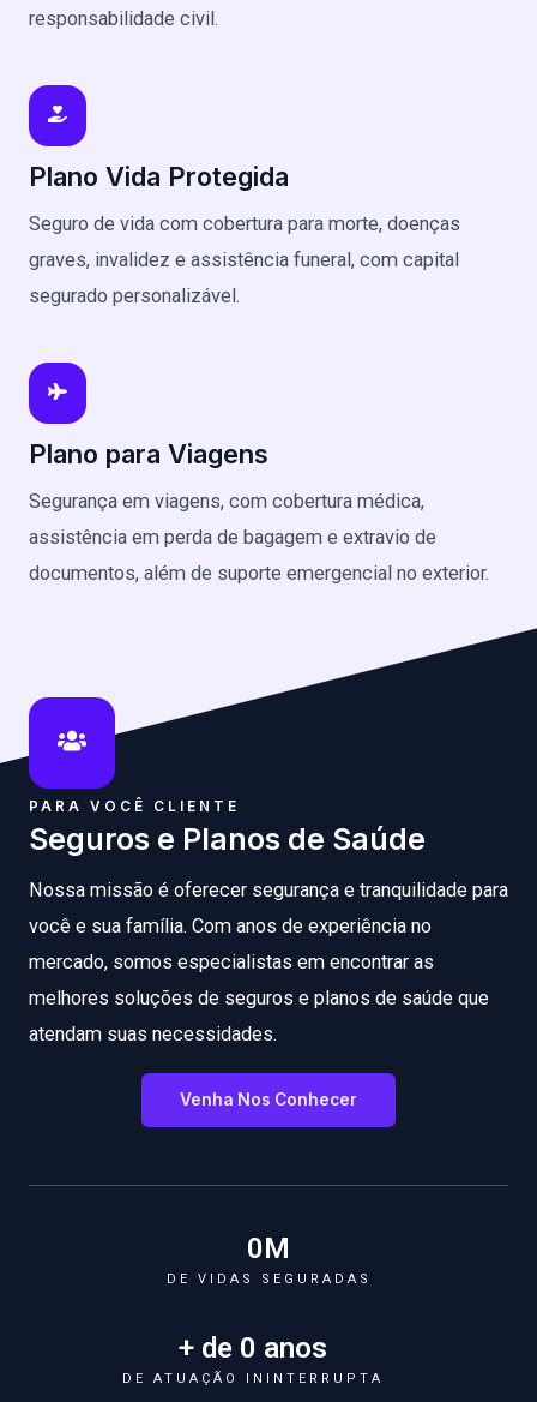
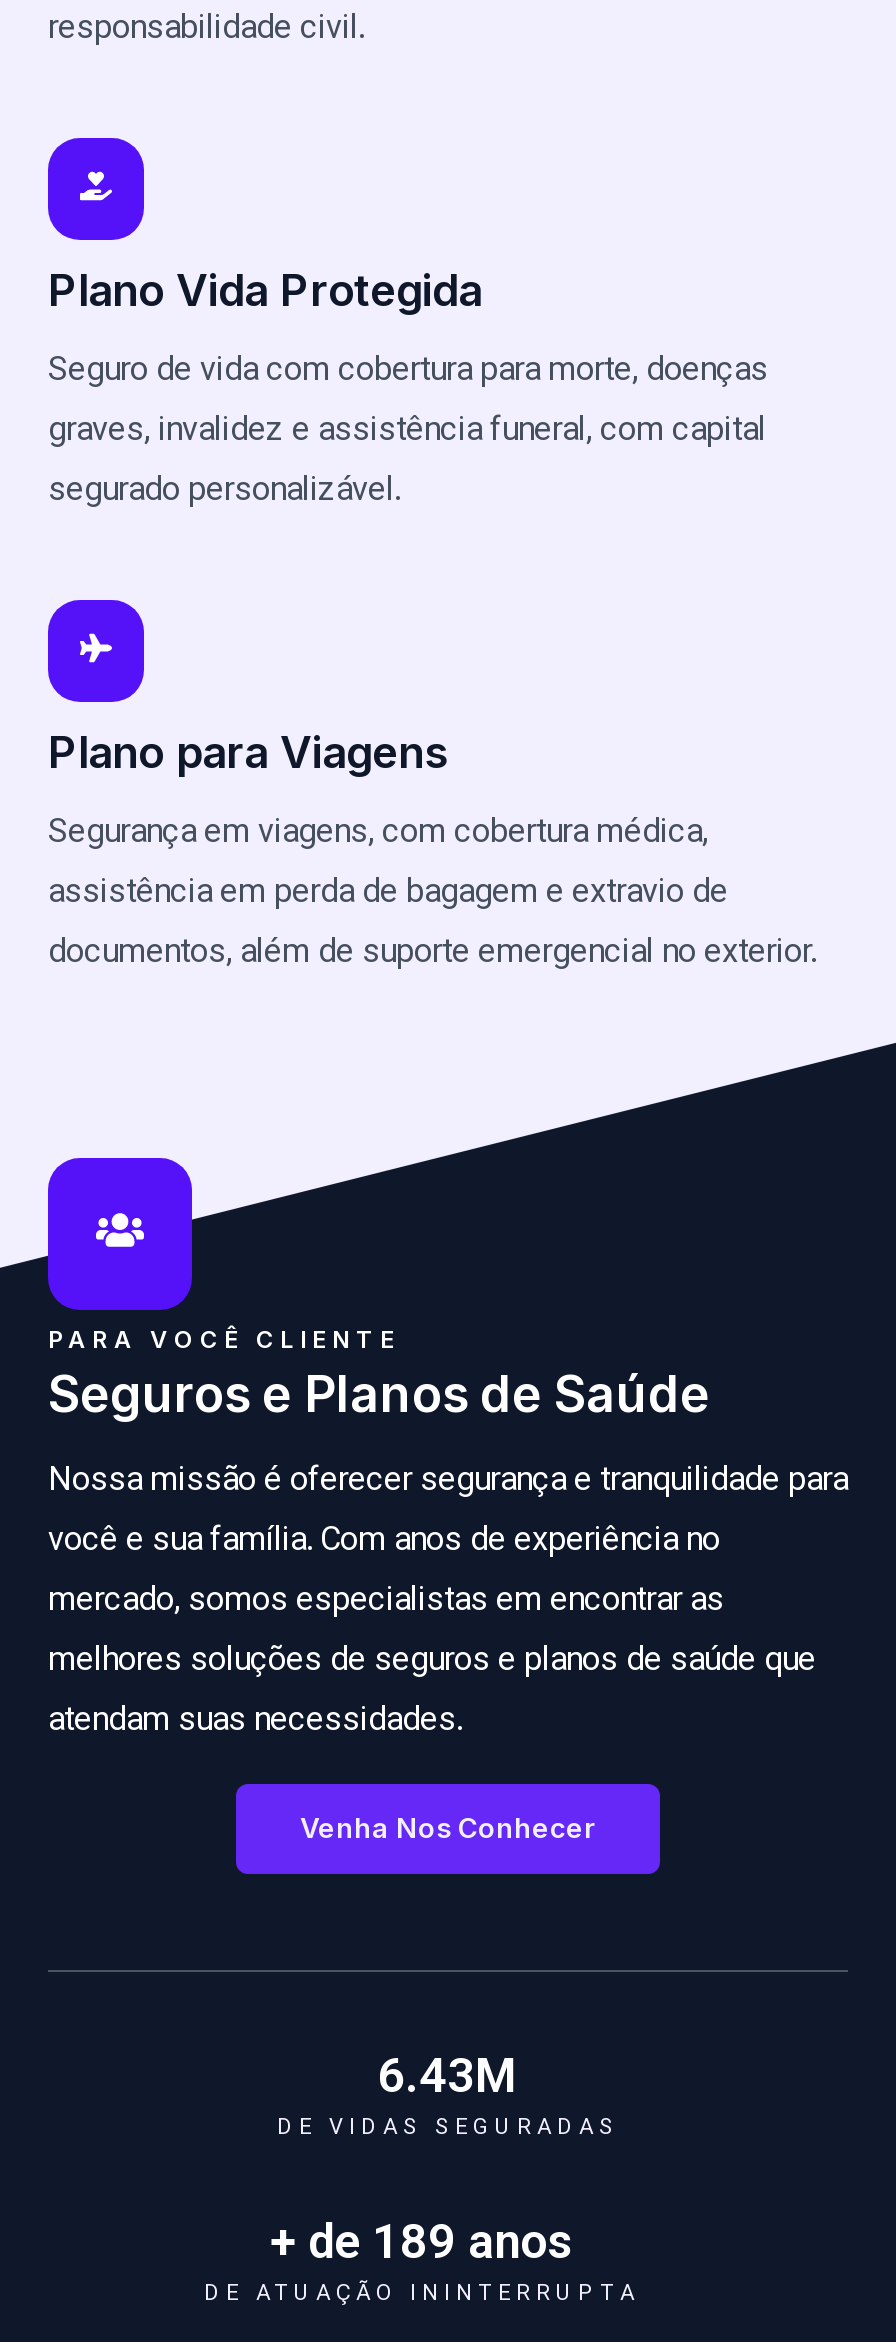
[247,1231,290,1265] 0M -> [377,2047,519,2103] 6.43M
[179,1331,327,1364] + de 0 anos -> [270,2213,574,2269] + de 189 anos

